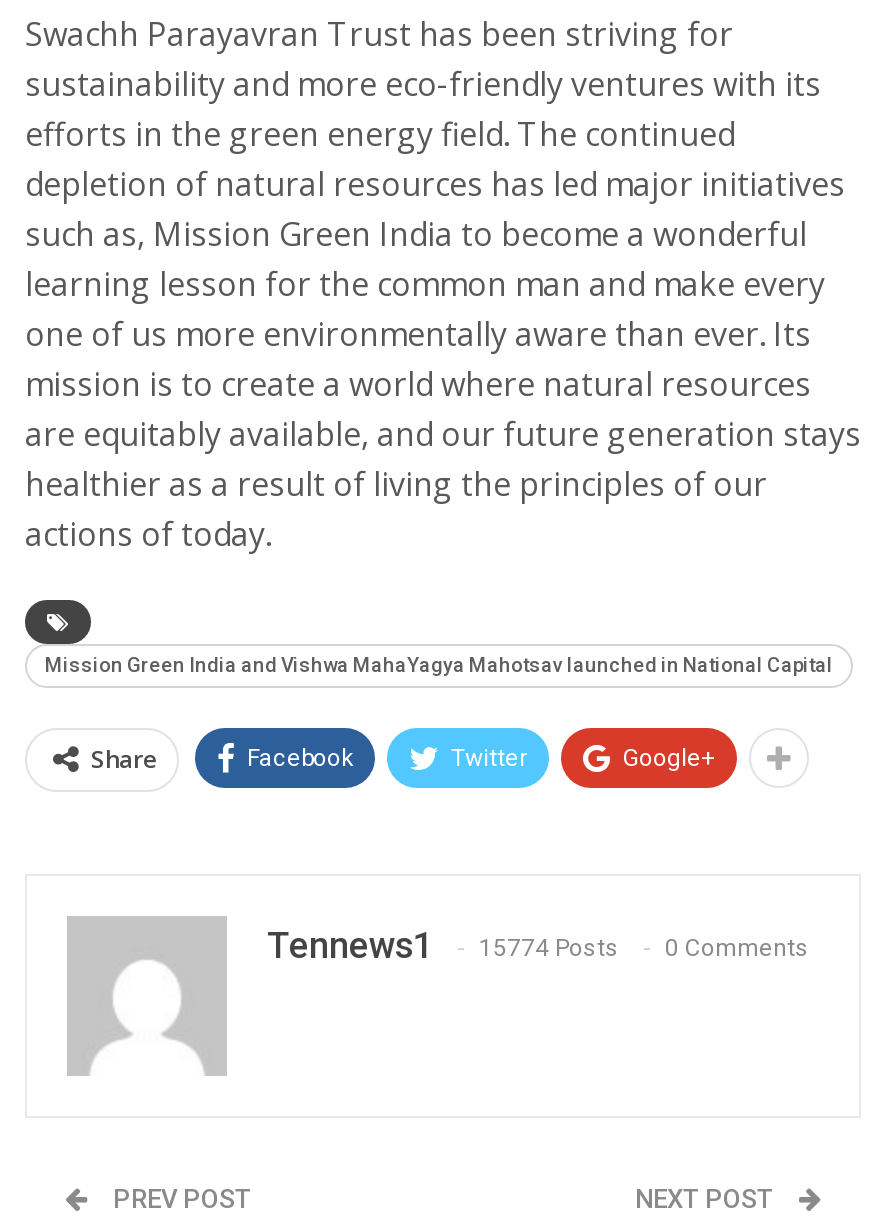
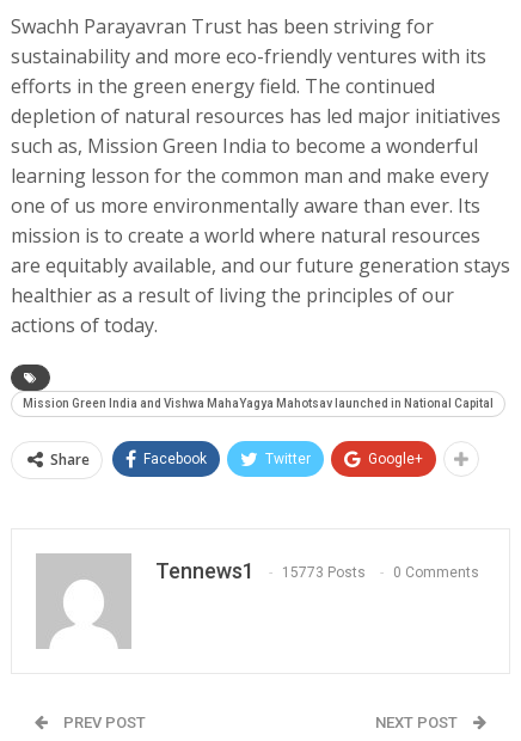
[267,923,809,965] Tennews1 15774 Posts 0 Comments -> [155,558,479,583] Tennews1 15773 Posts 0 Comments

